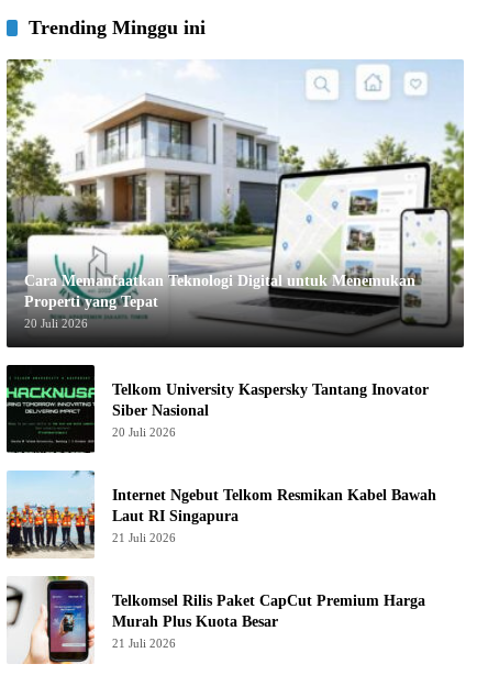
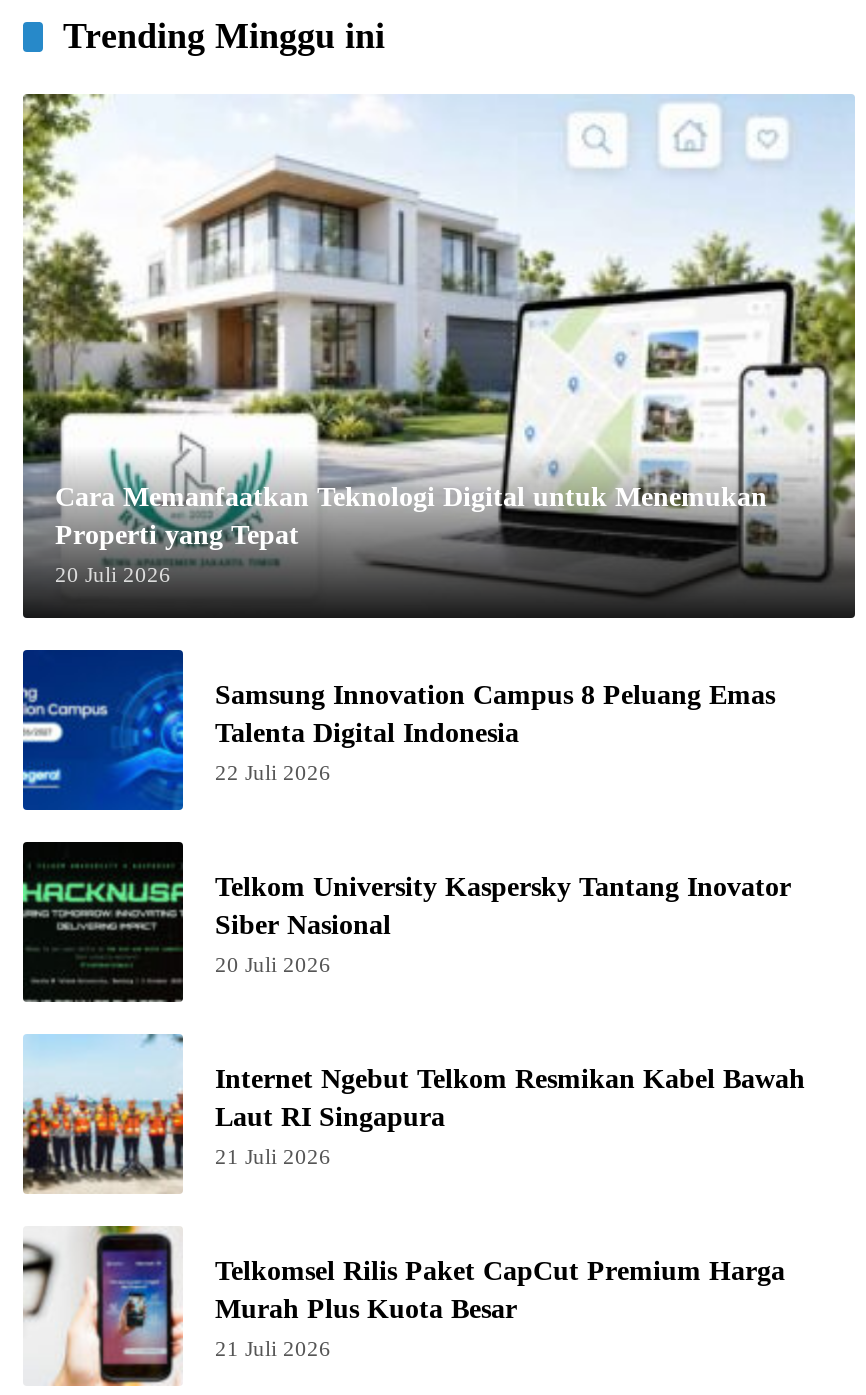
none -> [21,648,775,812] [image] | Samsung Innovation Campus 8 Peluang Emas | Talenta Digital Indonesia | 22 Juli 2026

